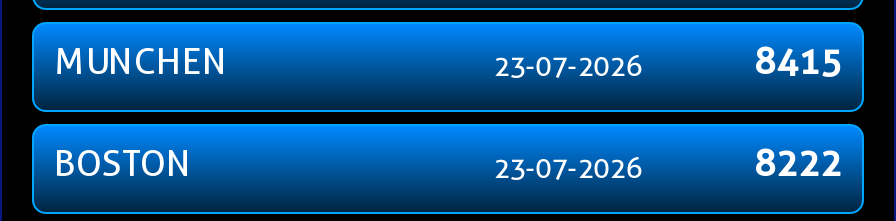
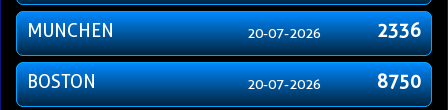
[493,51,641,83] 23-07-2026 -> [247,25,321,41] 20-07-2026
[754,41,842,83] 8415 -> [377,20,421,41] 2336
[493,153,641,185] 23-07-2026 -> [247,76,321,92] 20-07-2026
[754,143,842,185] 8222 -> [377,71,421,92] 8750

